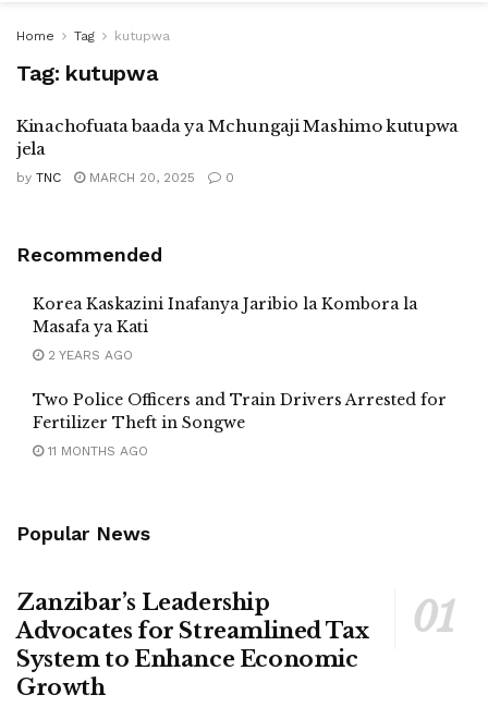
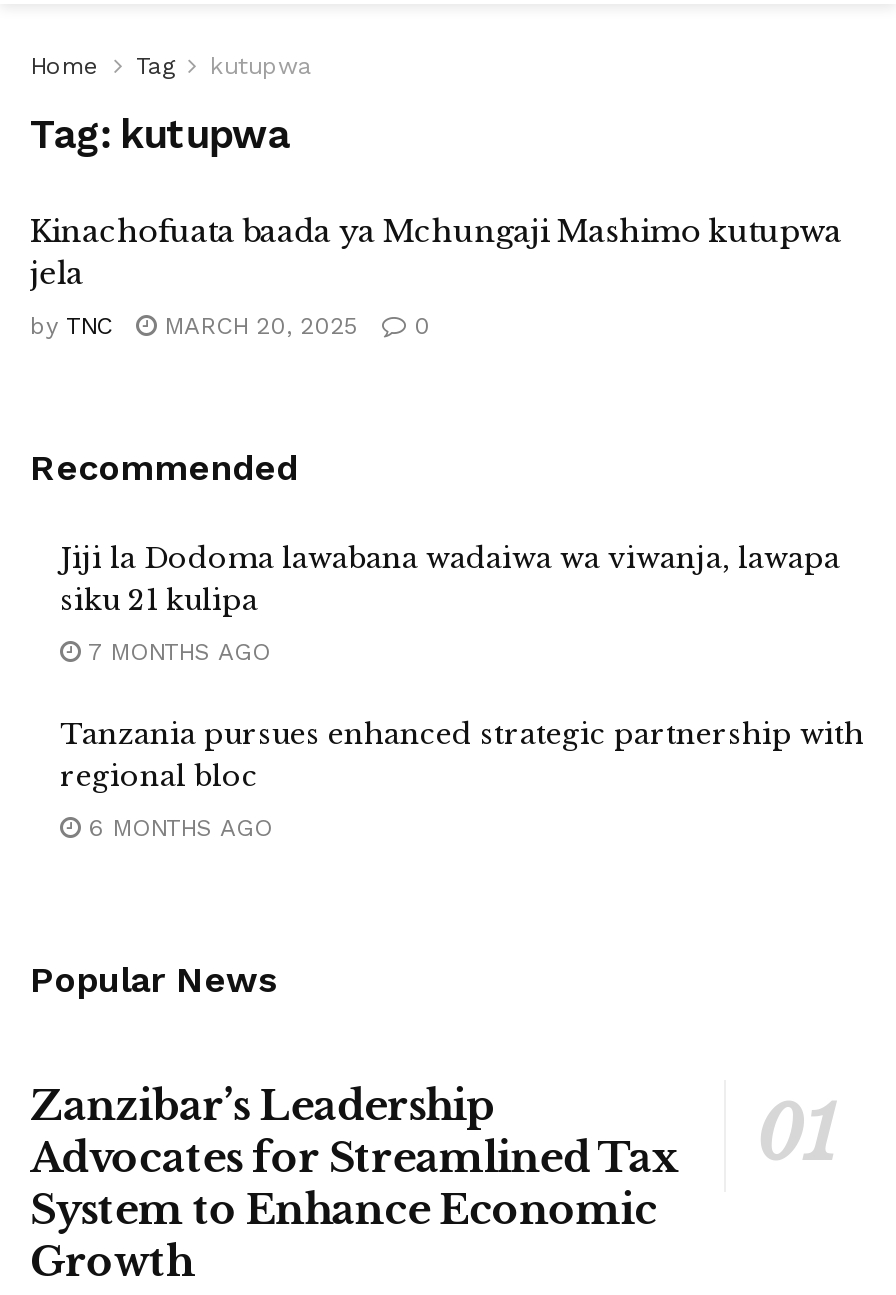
[33,294,417,337] Korea Kaskazini Inafanya Jaribio la Kombora la | Masafa ya Kati -> [60,540,840,618] Jiji la Dodoma lawabana wadaiwa wa viwanja, lawapa | siku 21 kulipa
[44,348,133,363] 2 YEARS AGO -> [80,638,270,666] 7 MONTHS AGO
[33,390,447,432] Two Police Officers and Train Drivers Arrested for | Fertilizer Theft in Songwe -> [60,716,864,794] Tanzania pursues enhanced strategic partnership with | regional bloc
[44,443,148,459] 11 MONTHS AGO -> [80,814,272,842] 6 MONTHS AGO

